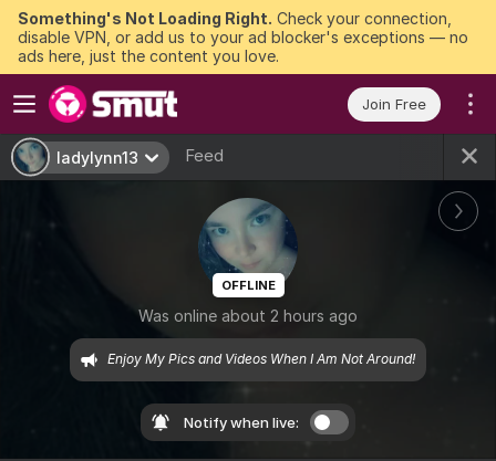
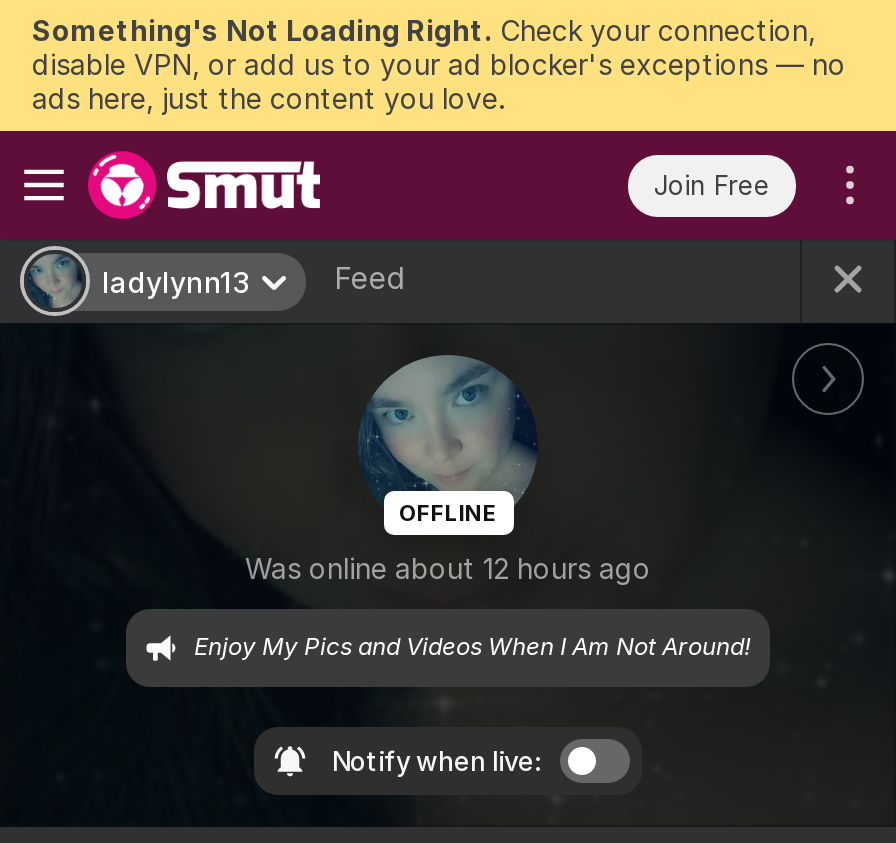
[138,307,358,325] Was online about 2 hours ago -> [245,552,651,586] Was online about 12 hours ago

